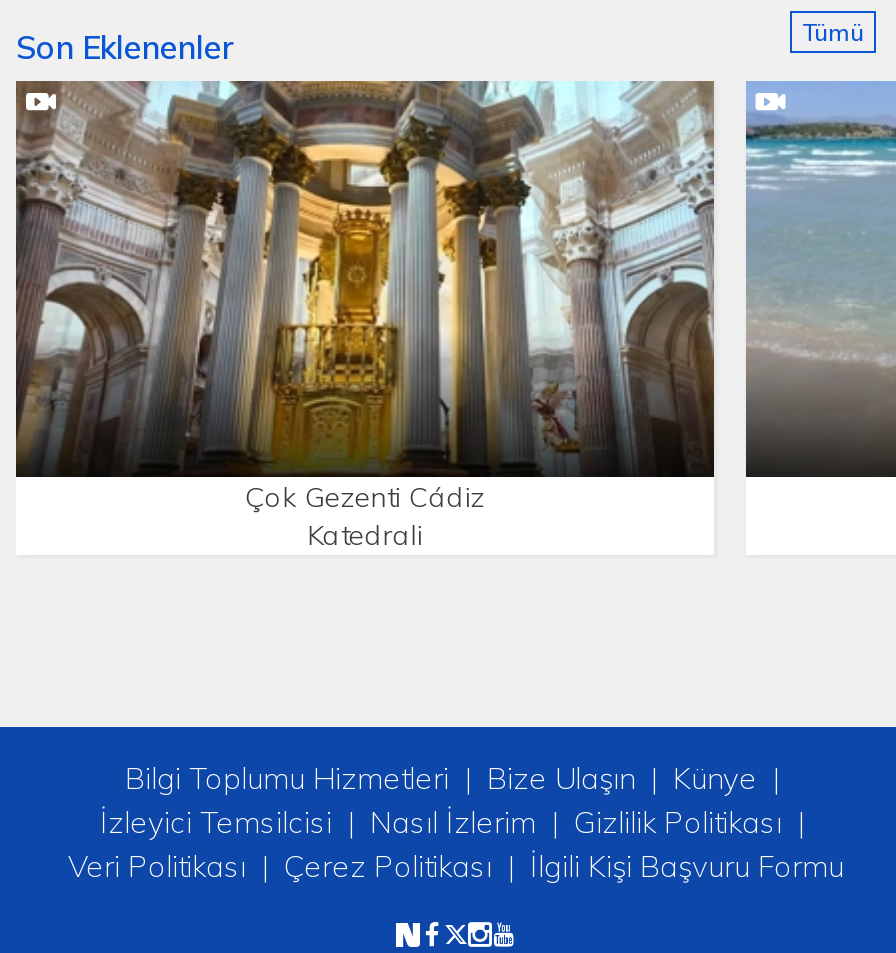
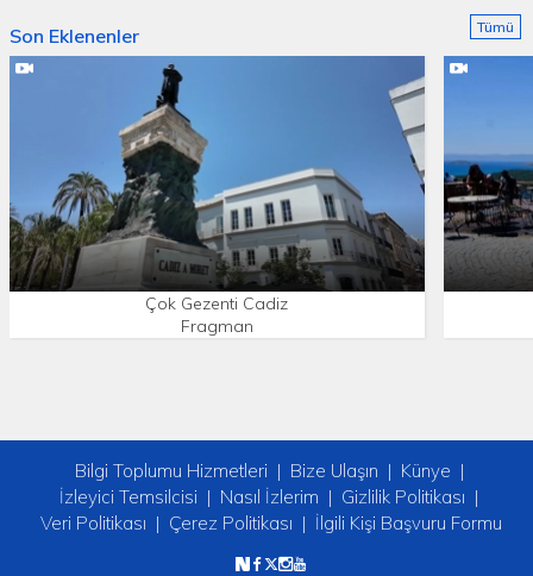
[14,79,716,552] [image] | Çok Gezenti Cádiz | Katedrali -> [8,55,426,336] [image] | Çok Gezenti Cadiz | Fragman
[744,85,890,391] [image] -> [443,57,529,242] [image]

